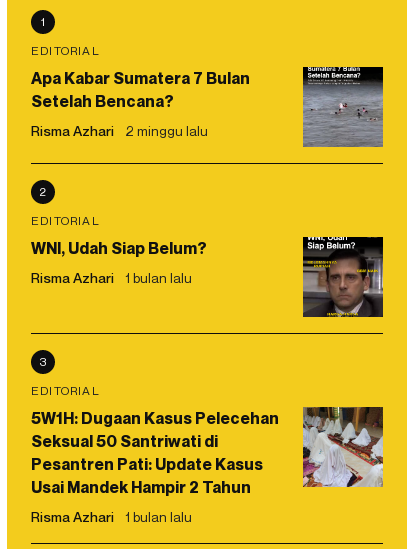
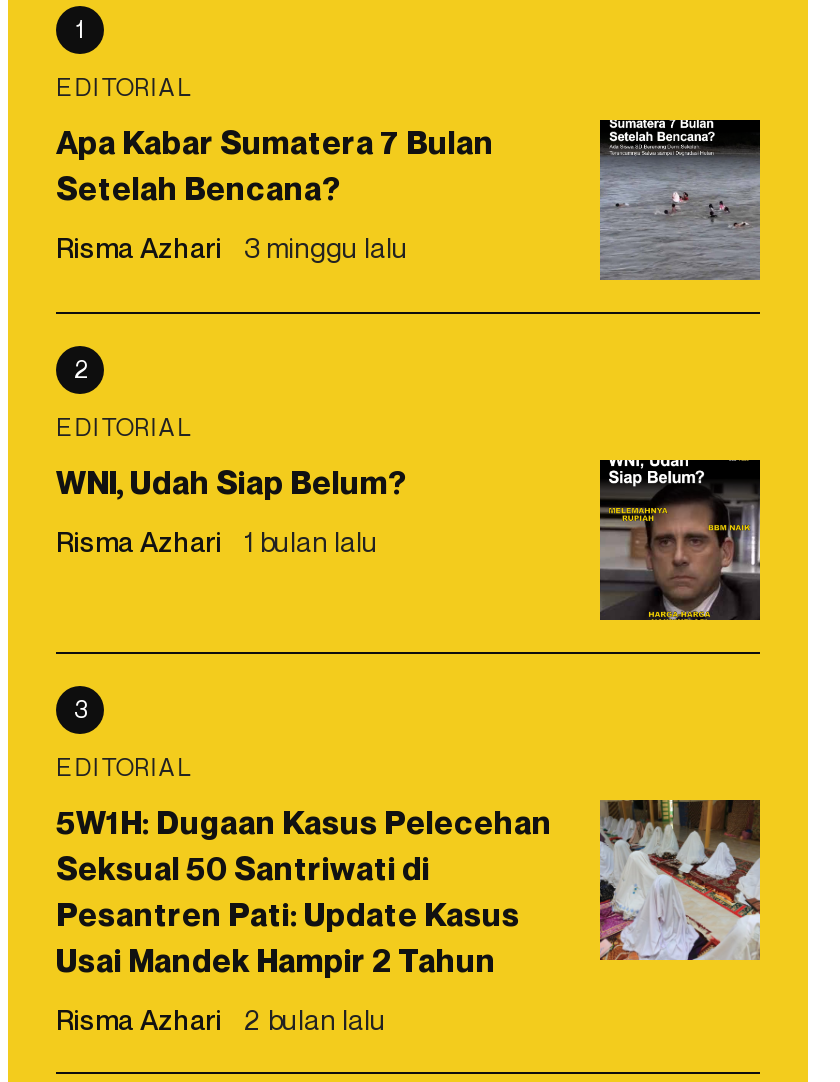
[31,122,208,139] Risma Azhari 2 minggu lalu -> [56,229,408,263] Risma Azhari 3 minggu lalu
[31,508,192,525] Risma Azhari 1 bulan lalu -> [56,1001,386,1035] Risma Azhari 2 bulan lalu

